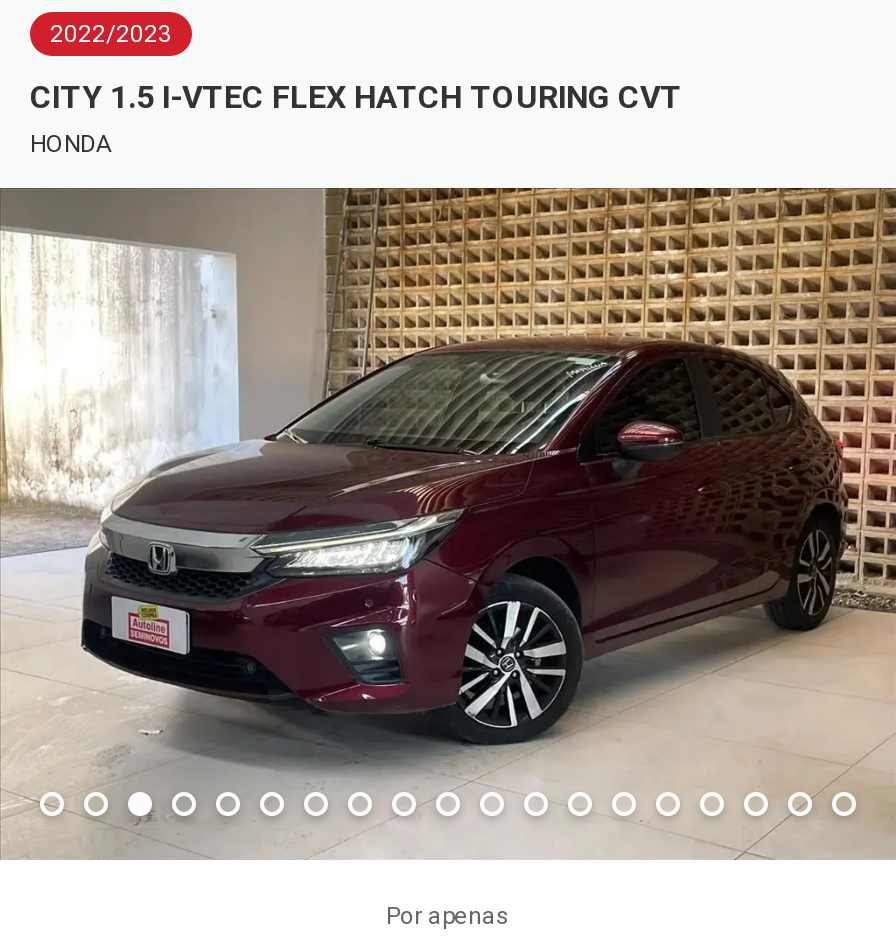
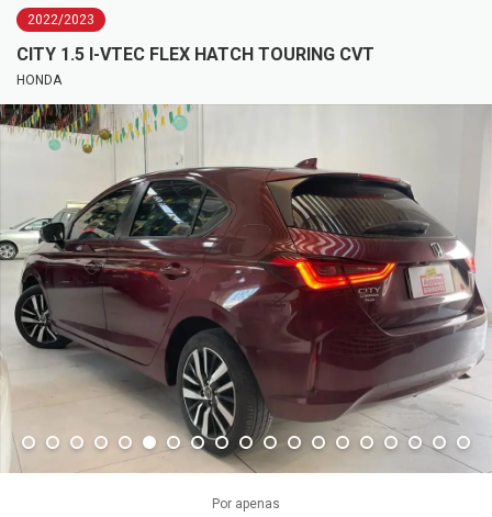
[6,186,890,858] [image] -> [3,104,489,473] [image]

